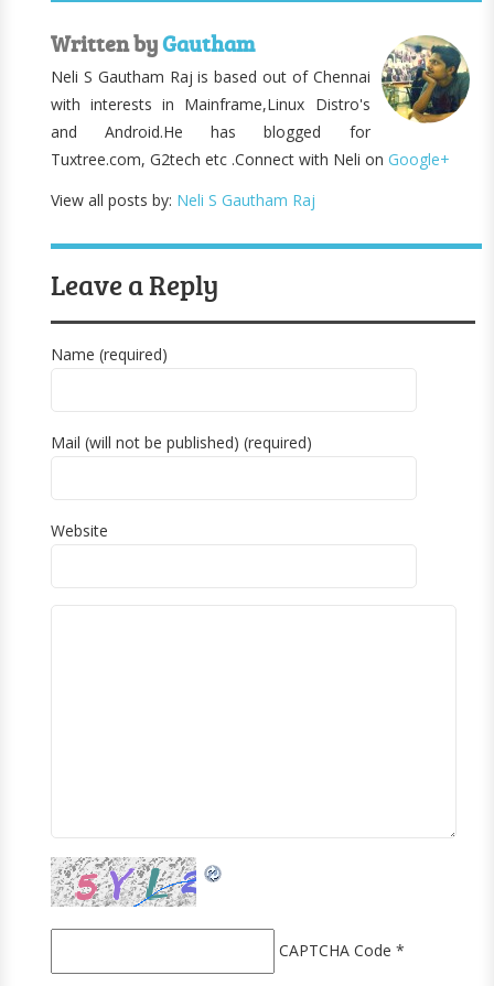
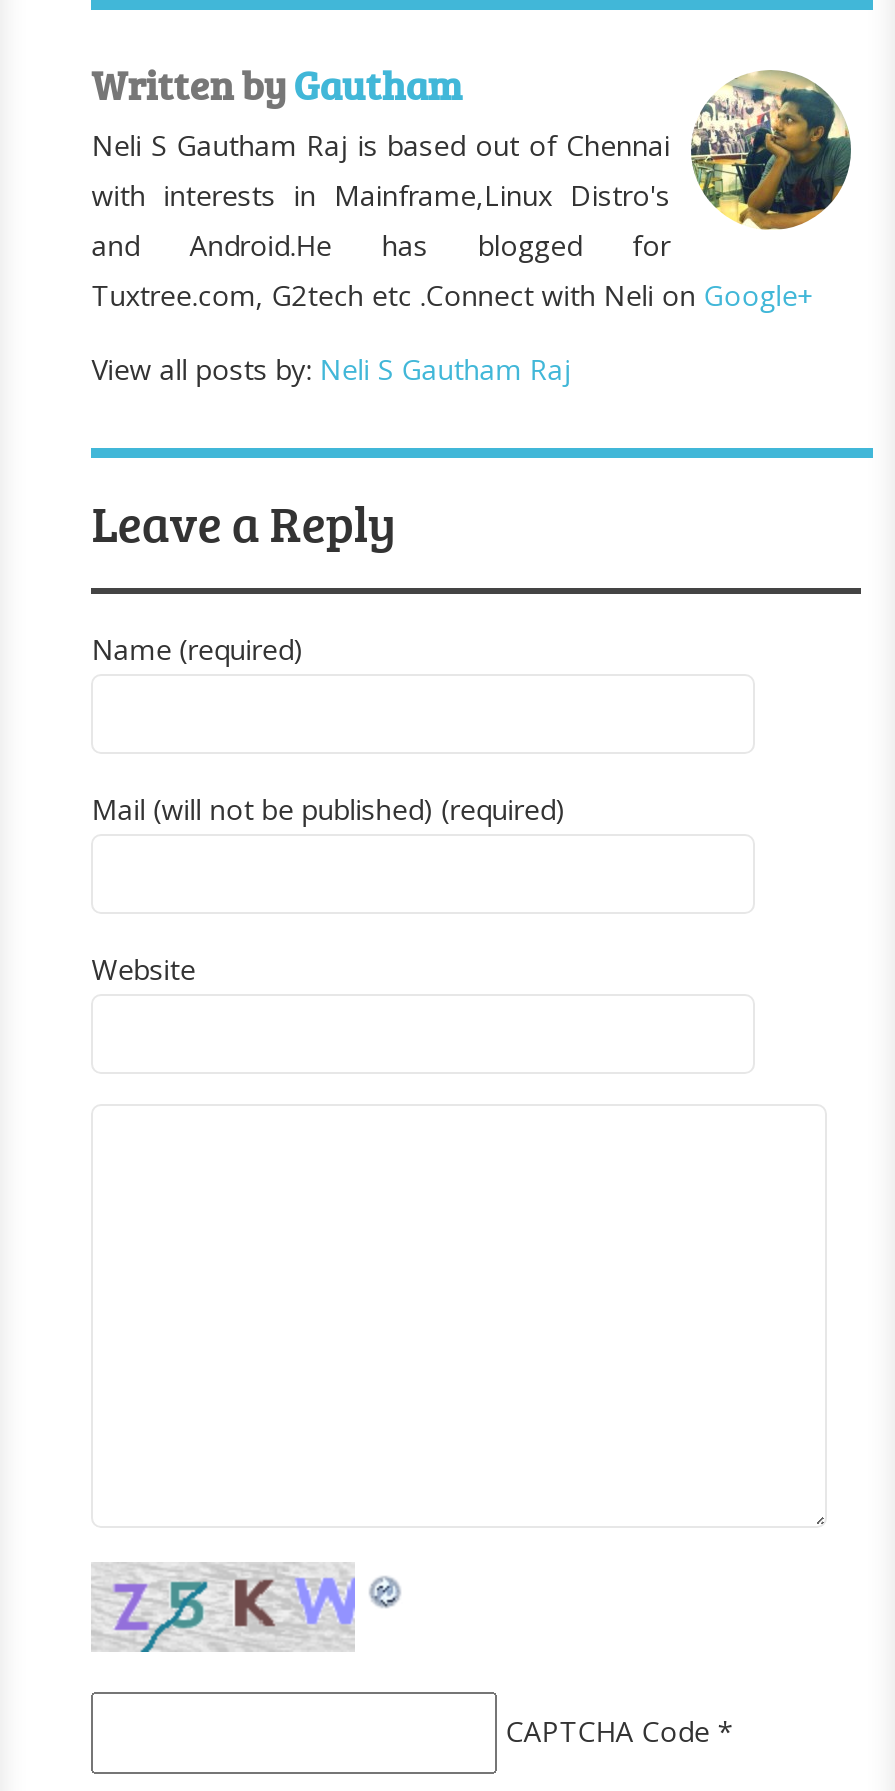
[55,857,196,908] [image] -> [99,1566,355,1654] [image]

